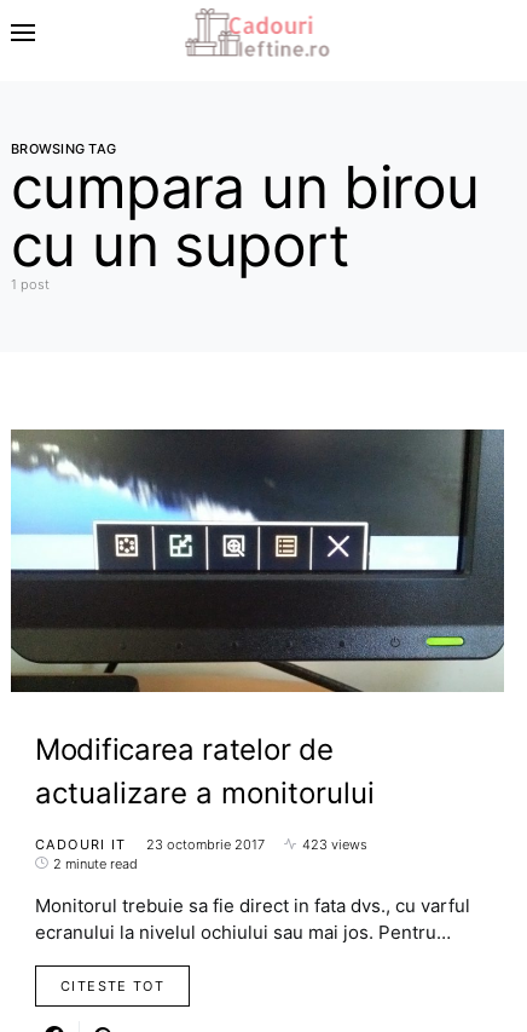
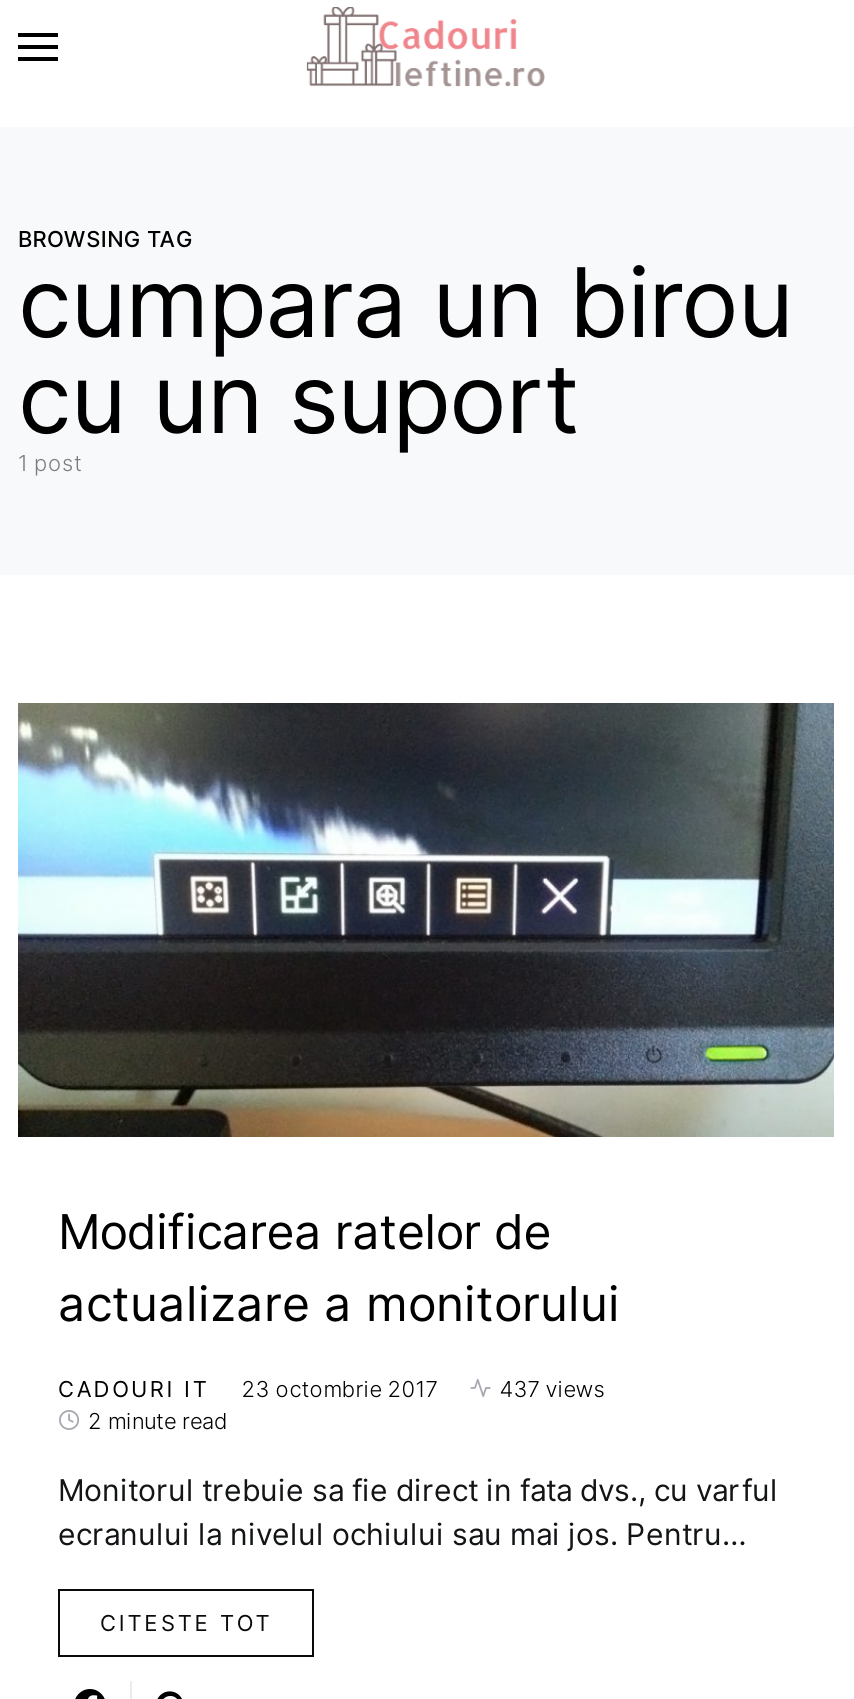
[302,836,367,853] 423 views -> [500,1375,606,1403] 437 views

